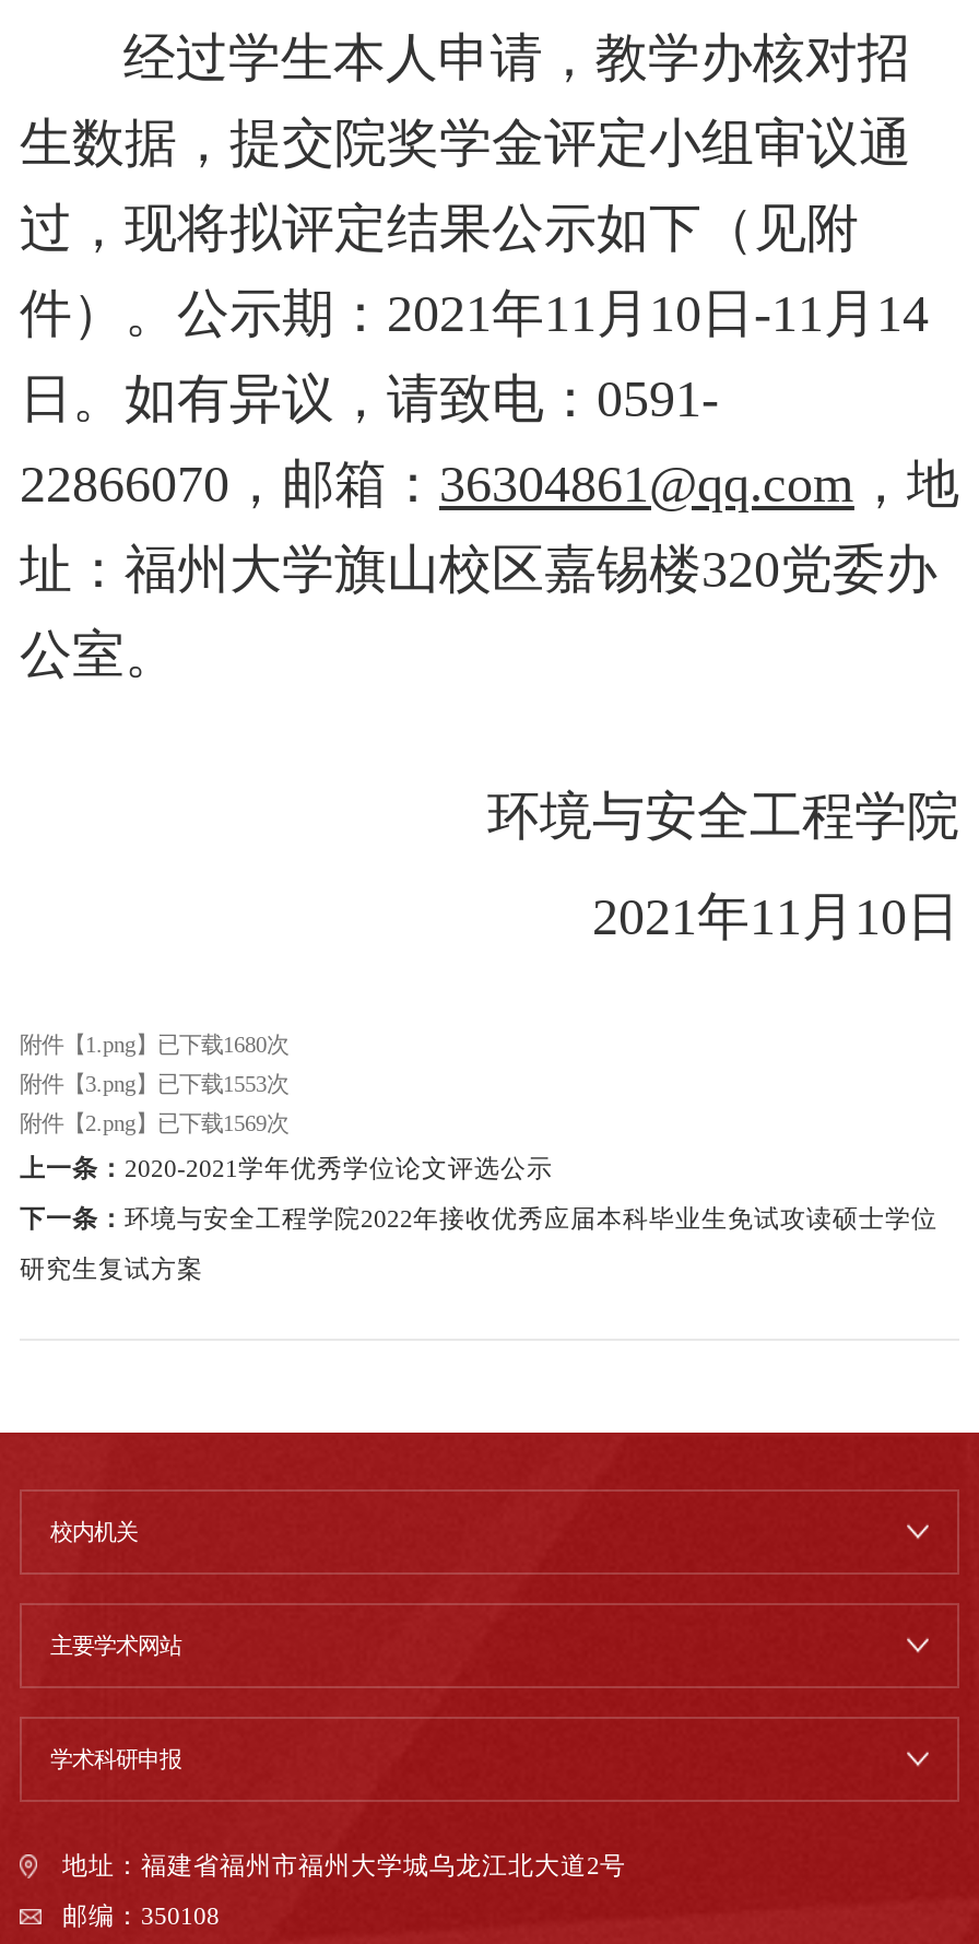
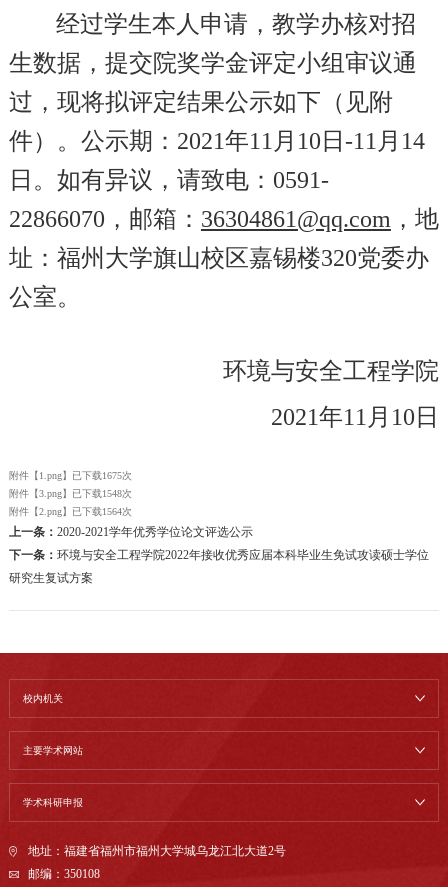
[20,1034,288,1058] 附件【1.png】已下载1680次 -> [9,470,132,481] 附件【1.png】已下载1675次
[20,1073,288,1097] 附件【3.png】已下载1553次 -> [9,488,132,499] 附件【3.png】已下载1548次
[20,1112,288,1136] 附件【2.png】已下载1569次 -> [9,506,132,517] 附件【2.png】已下载1564次

